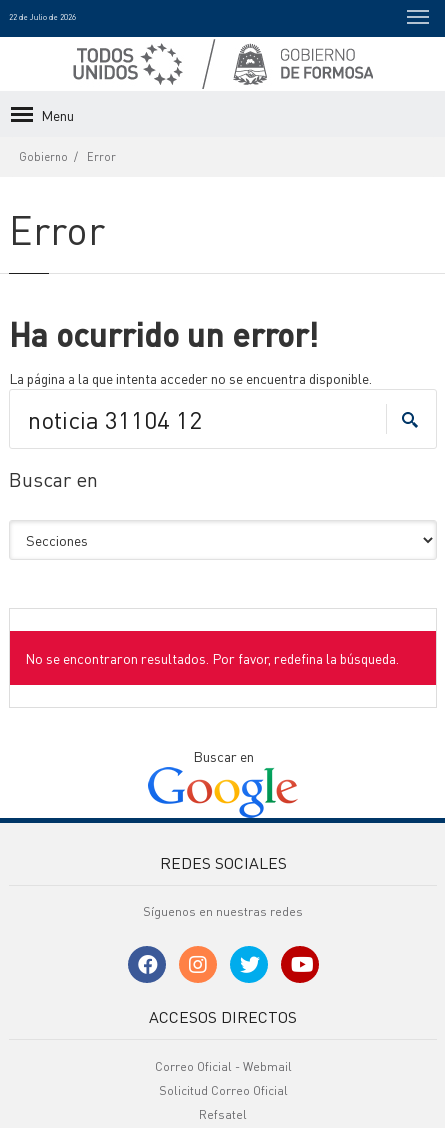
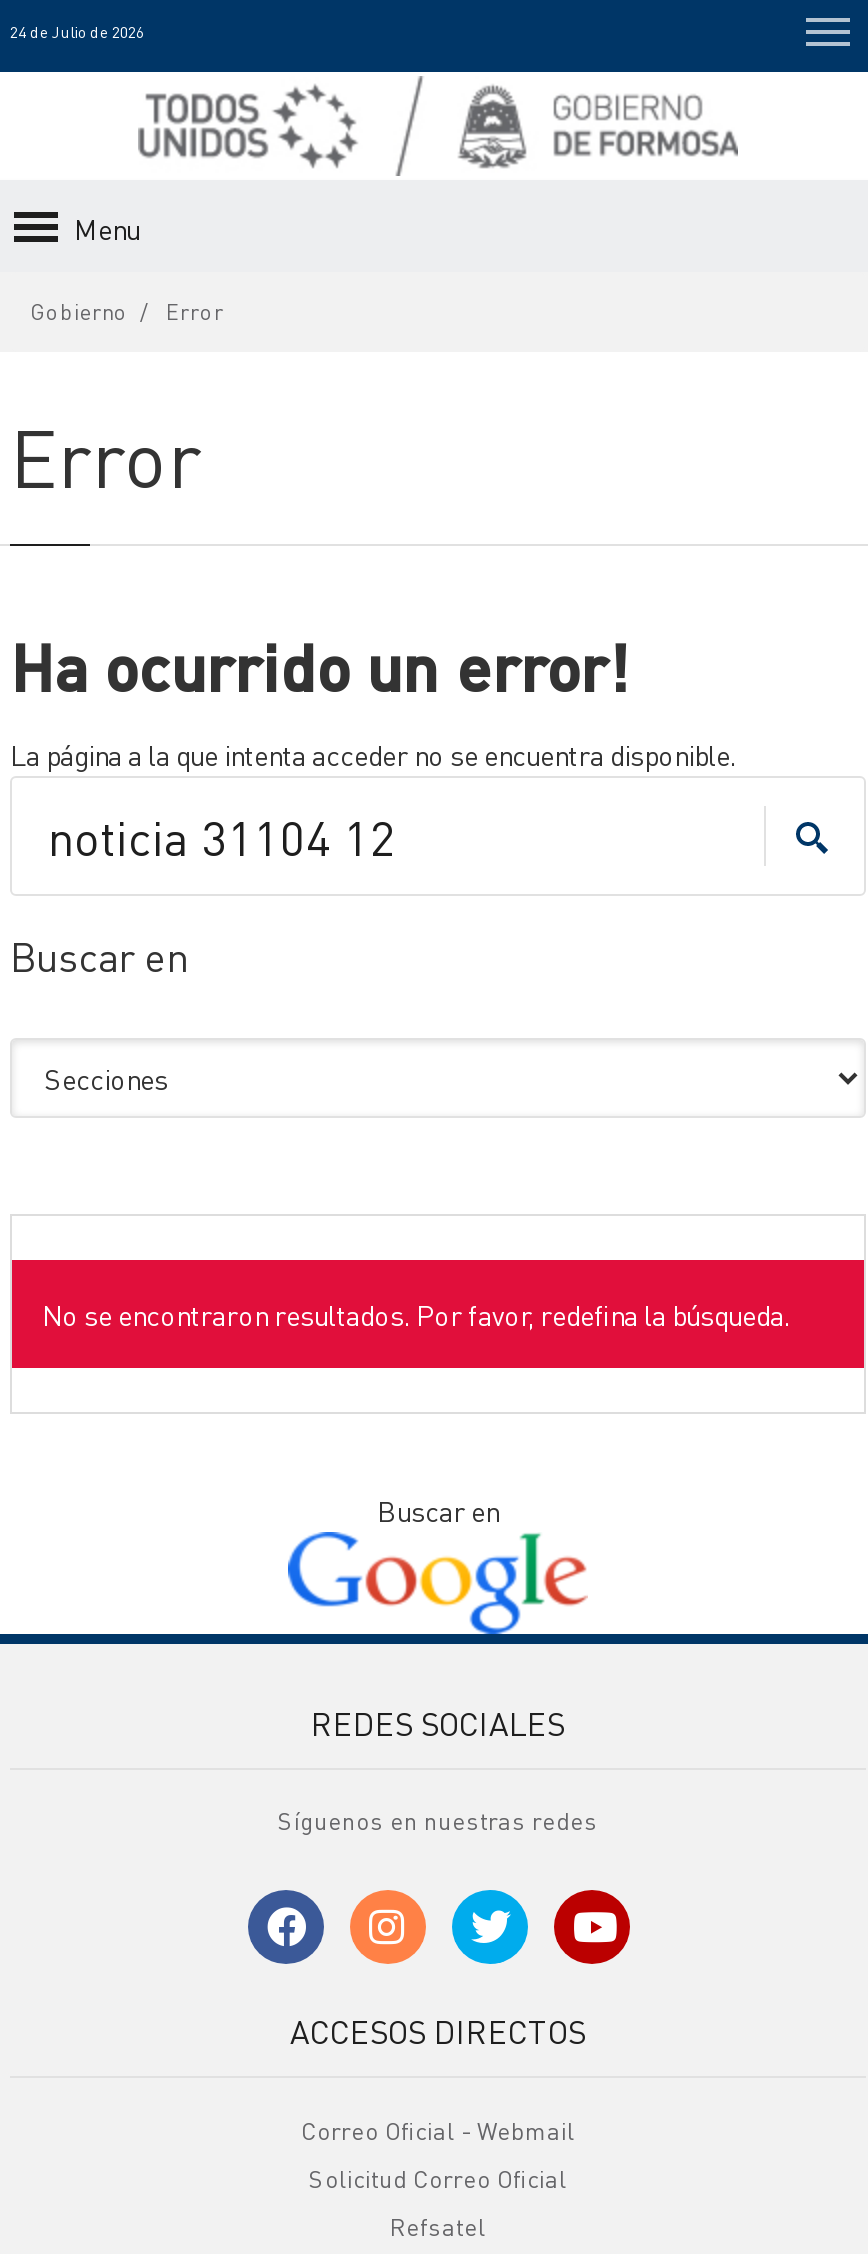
[9,12,76,22] 22 de Julio de 2026 -> [10,22,144,42] 24 de Julio de 2026

